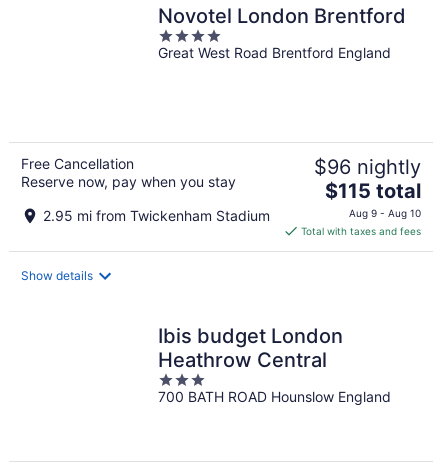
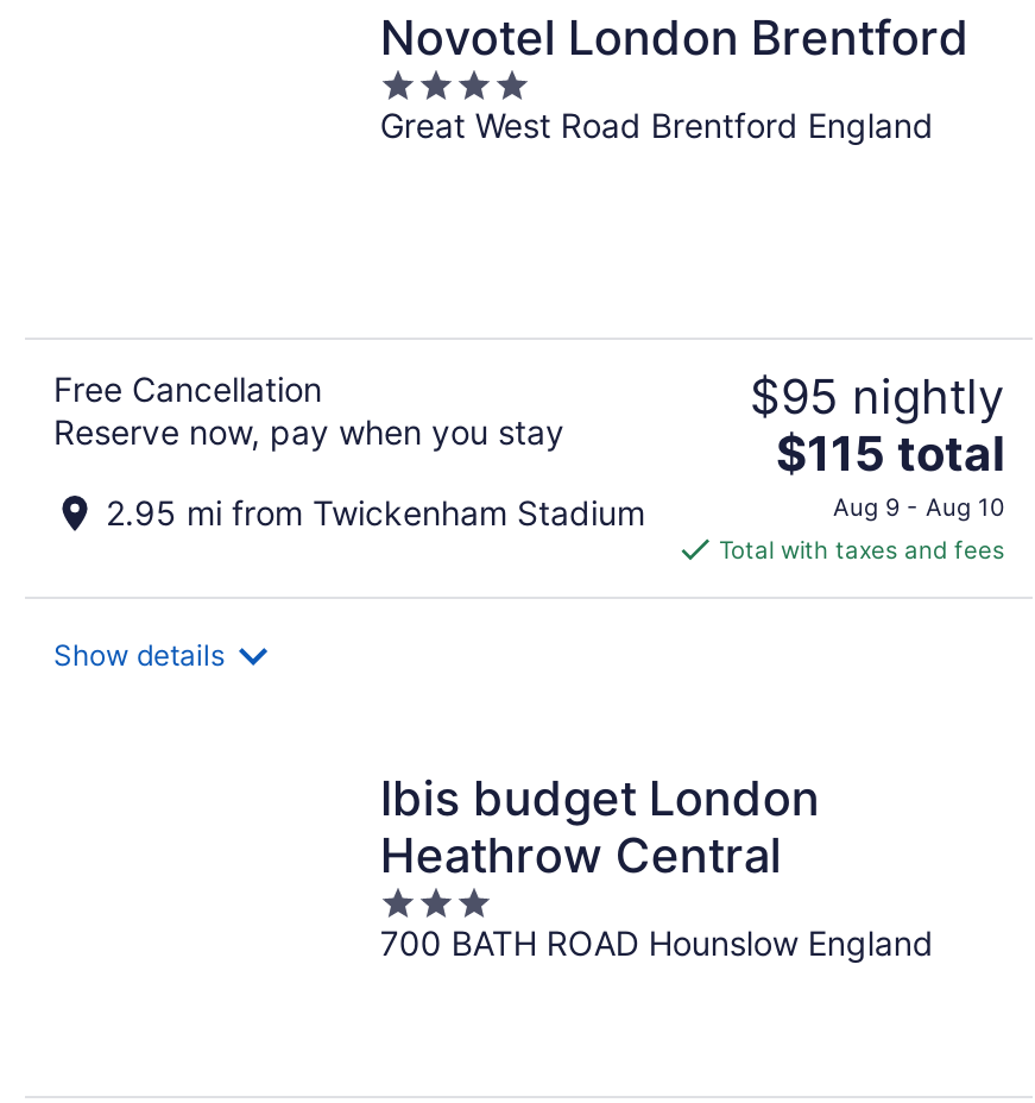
[314,155,421,179] $96 nightly -> [750,368,1004,425] $95 nightly

